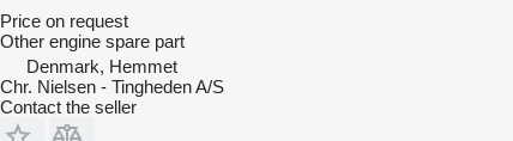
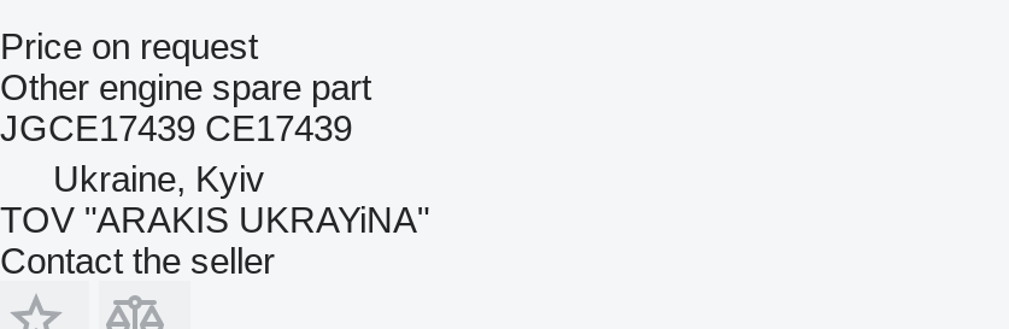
[0,56,224,97] Denmark, Hemmet | Chr. Nielsen - Tingheden A/S -> [0,107,429,240] JGCE17439 CE17439 | Ukraine, Kyiv | TOV "ARAKIS UKRAYiNA"

